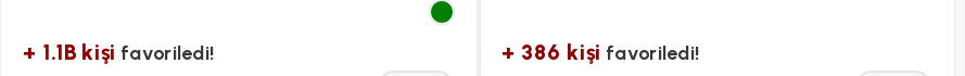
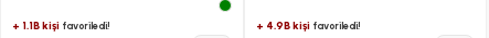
[501,37,701,66] + 386 kişi favoriledi! -> [256,19,360,33] + 4.9B kişi favoriledi!

